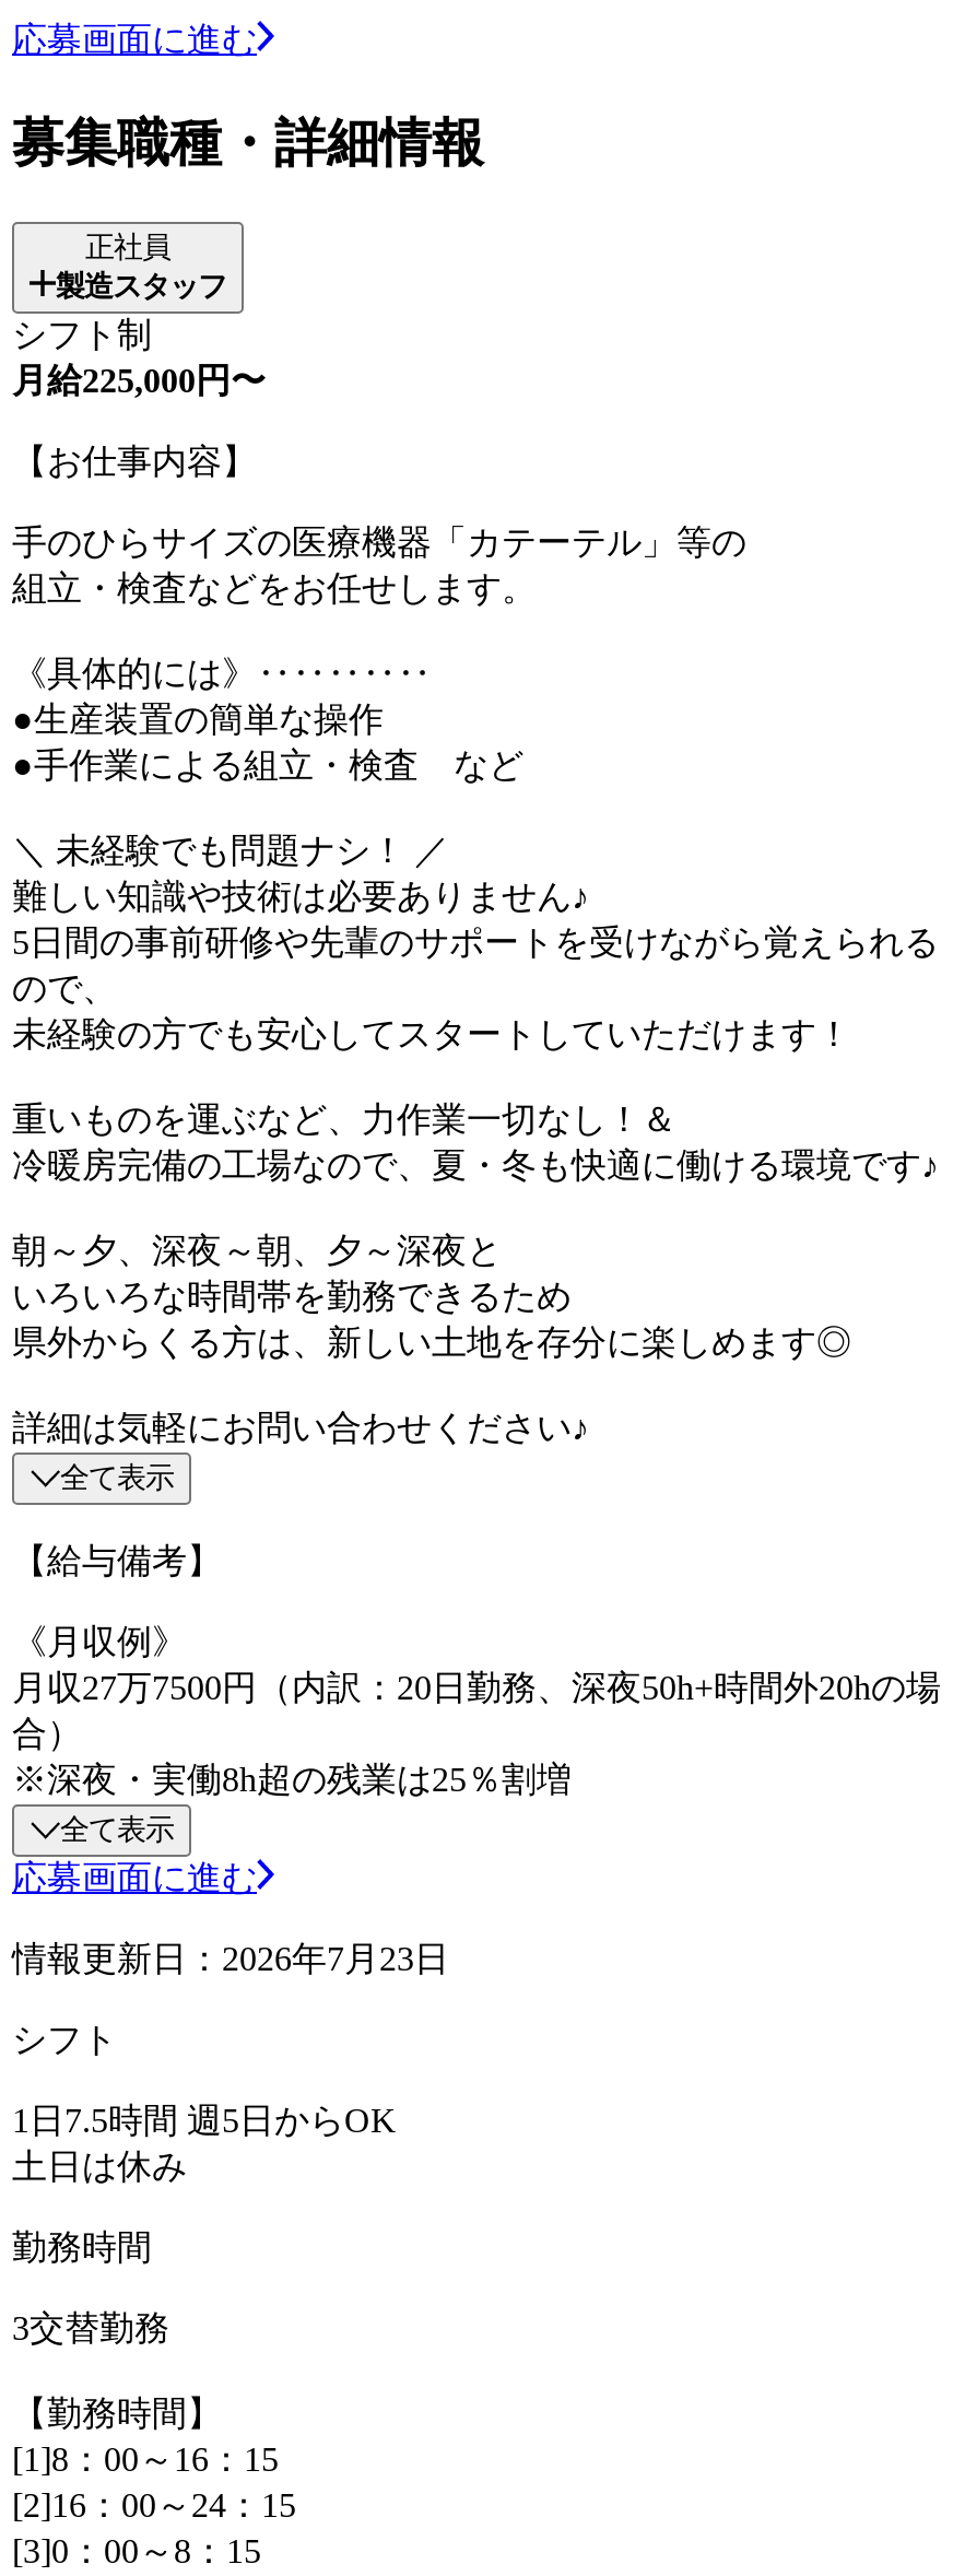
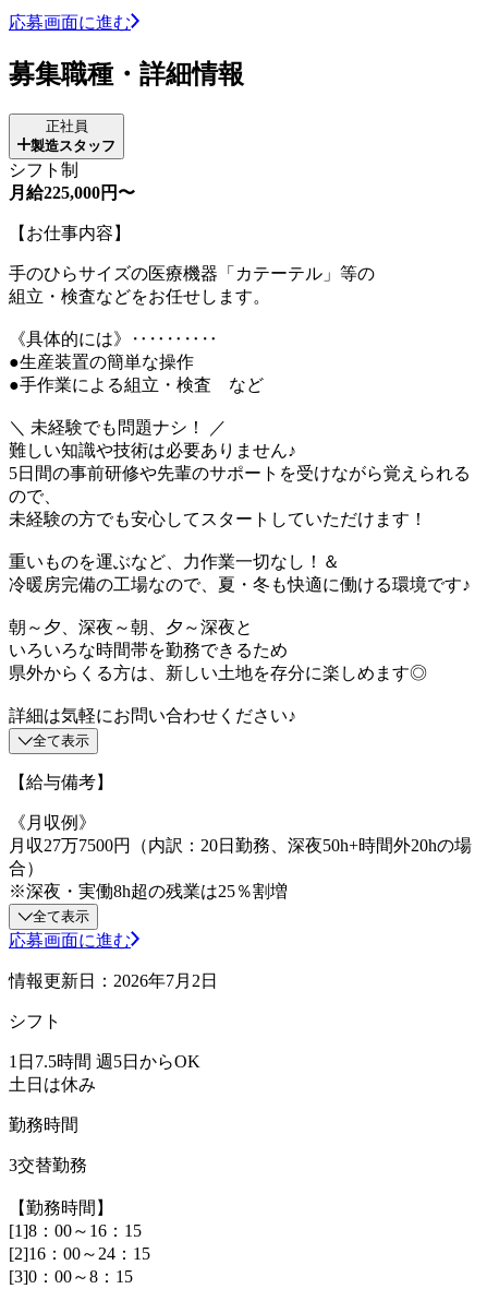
[12,1939,449,1977] 情報更新日：2026年7月23日 -> [9,971,218,990] 情報更新日：2026年7月2日

